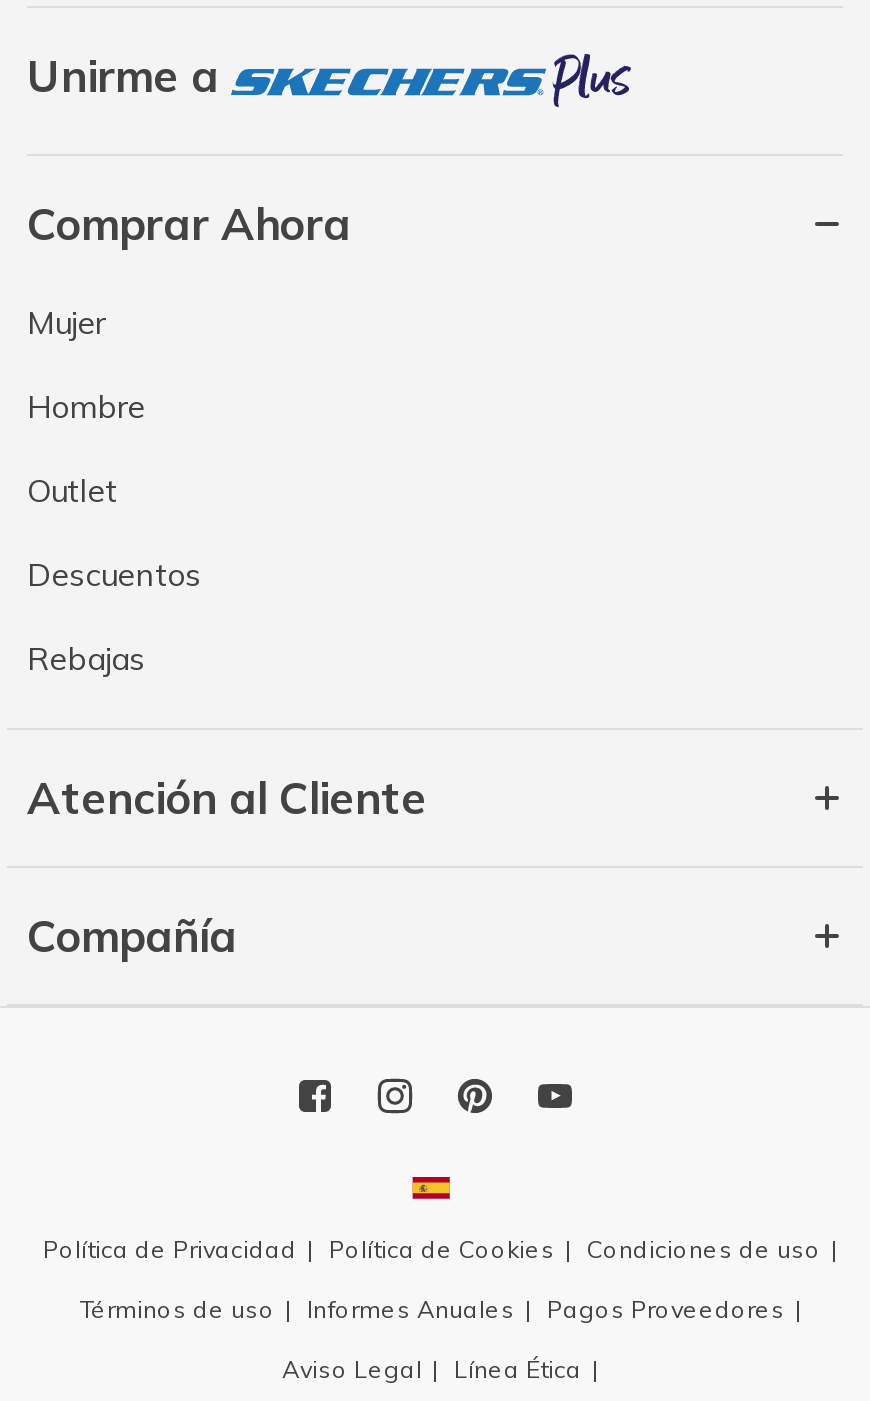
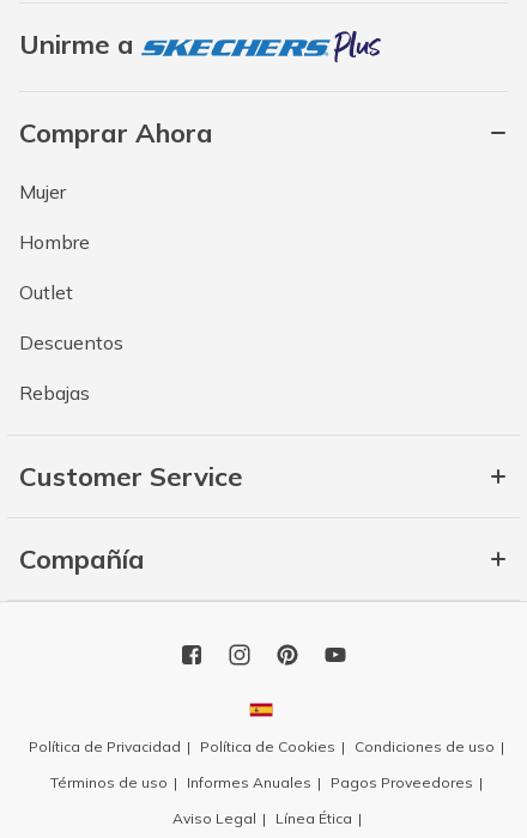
[27,769,427,825] Atención al Cliente -> [19,459,243,493] Customer Service

